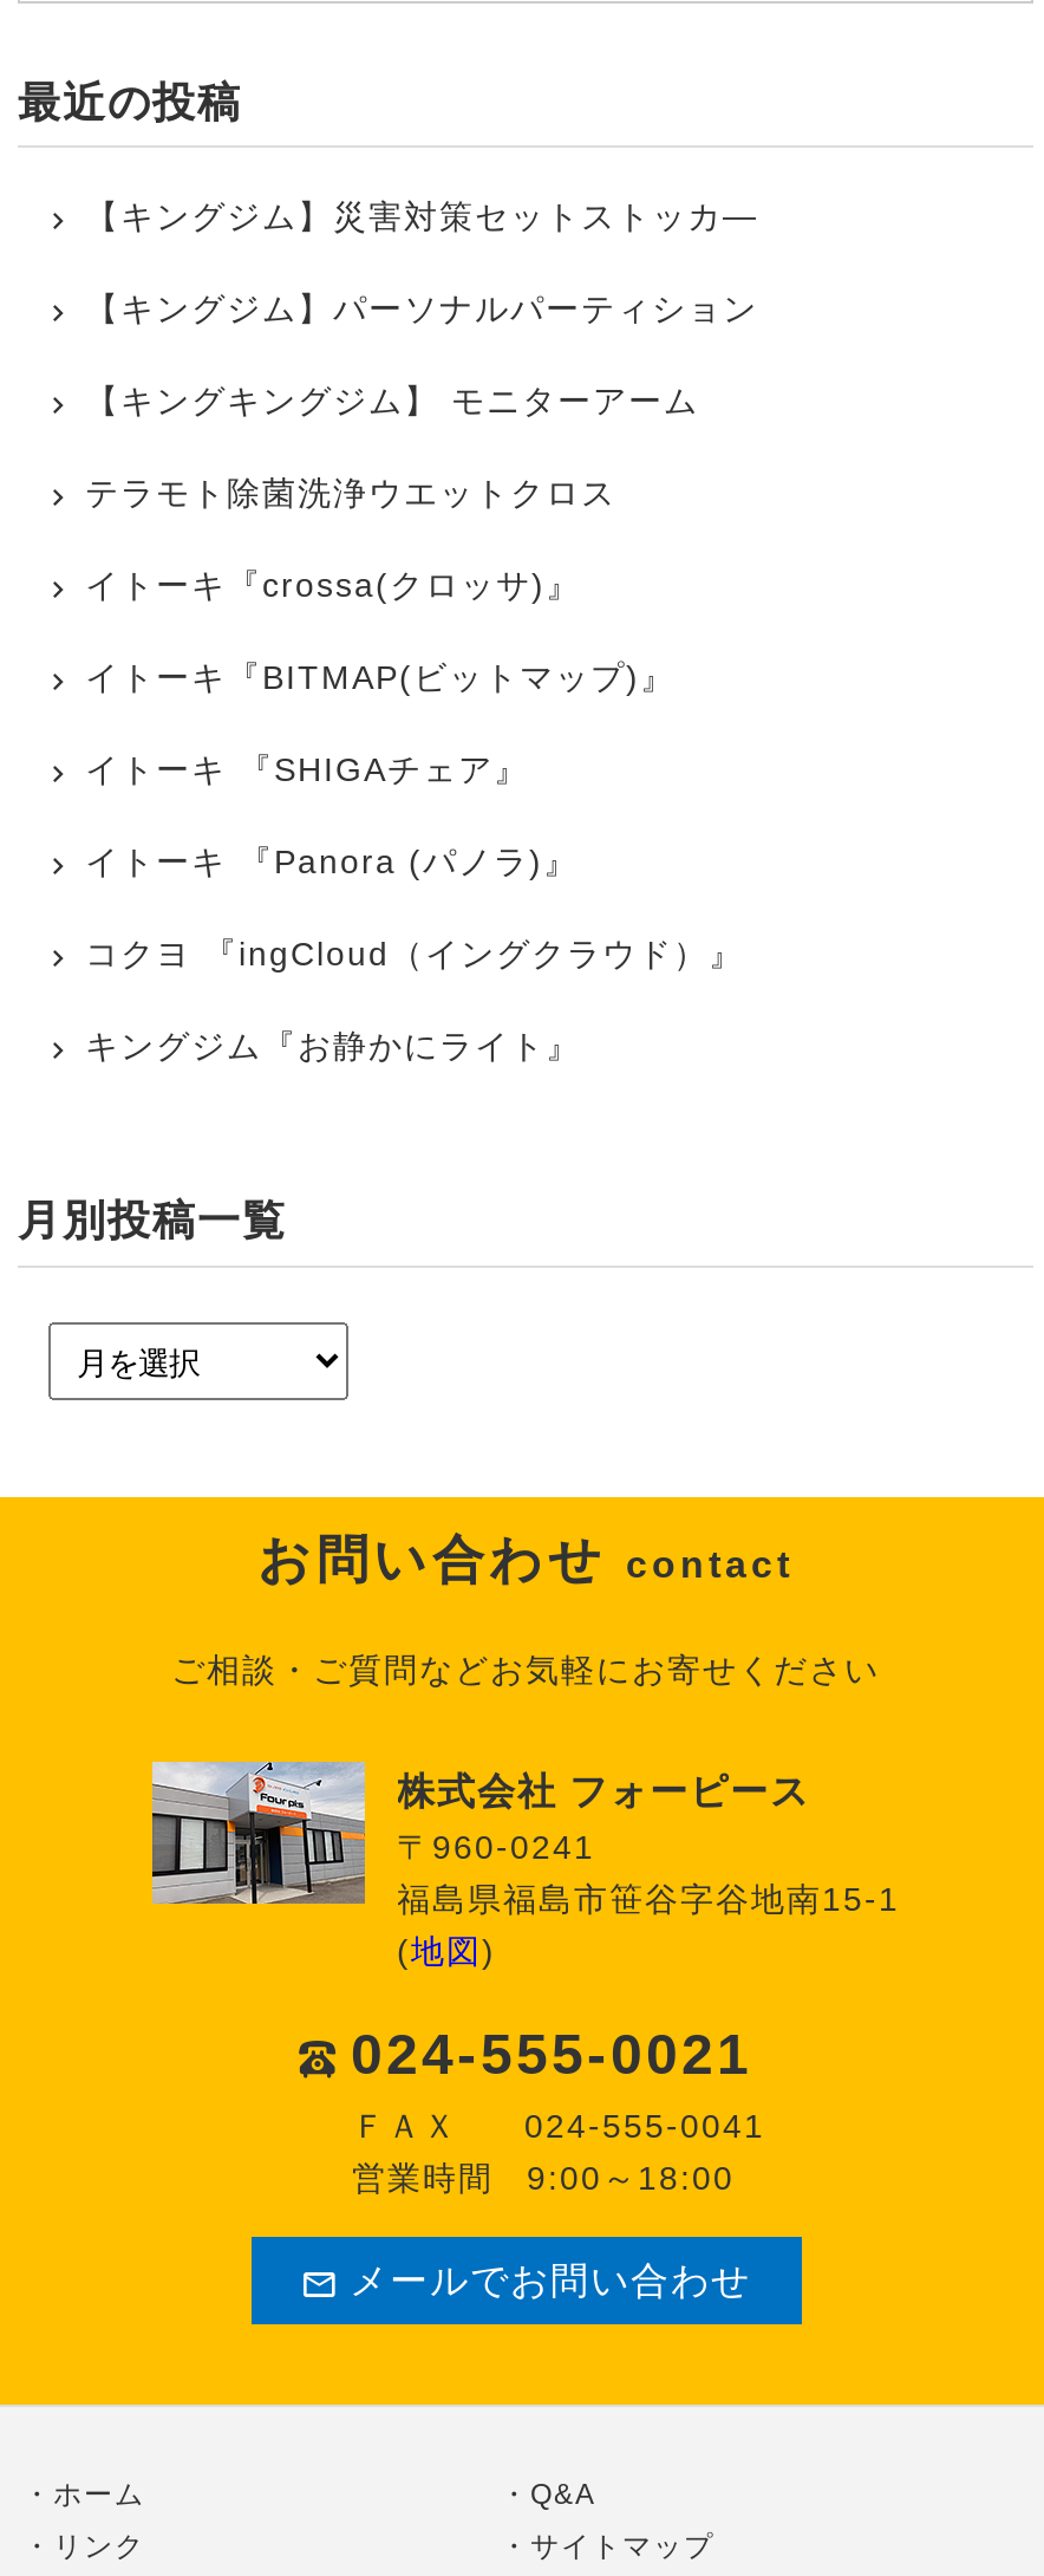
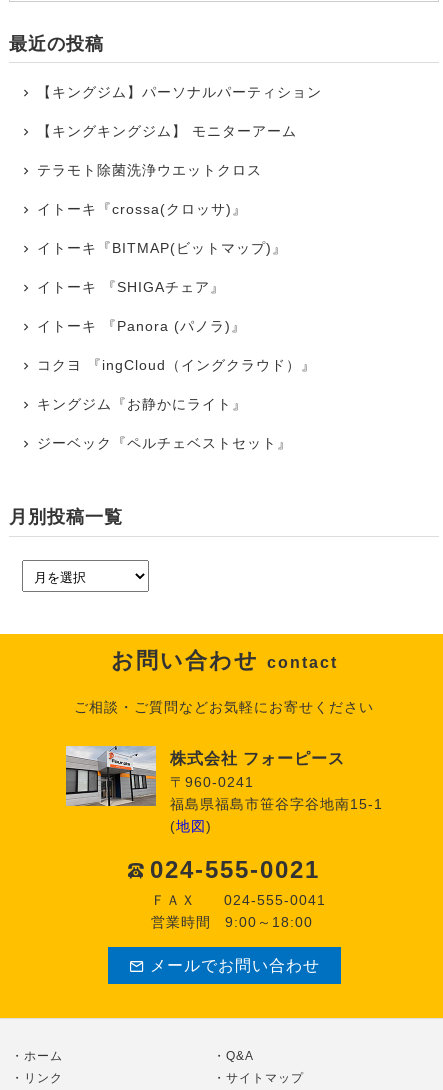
[85,199,758,237] 【キングジム】災害対策セットストッカ― -> none
moved [85,291,758,1066] -> [37,84,322,412]: 【キングジム】パーソナルパーティション | 【キングキングジム】 モニターアーム | テラモト除菌洗浄ウエットクロス | ... | コクヨ 『ingCloud（イングクラウド）』 | キングジム『お静かにライト』
none -> [37,435,292,451] ジーベック『ペルチェベストセット』

